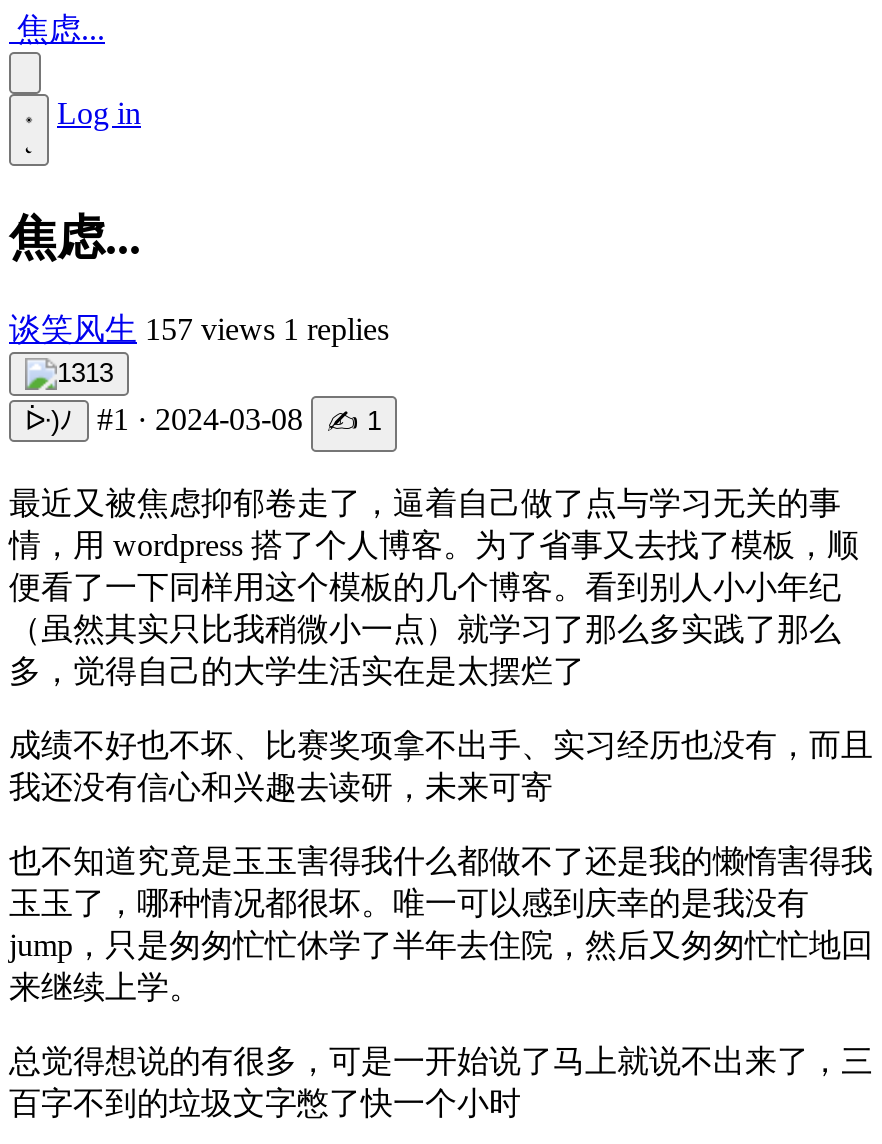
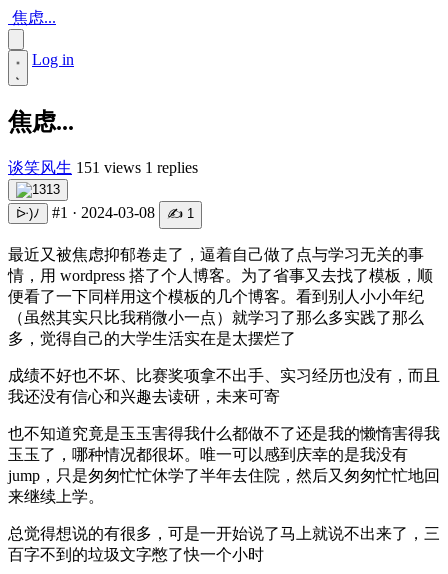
[9,312,389,346] 谈笑风生 157 views 1 replies -> [8,159,198,176] 谈笑风生 151 views 1 replies

